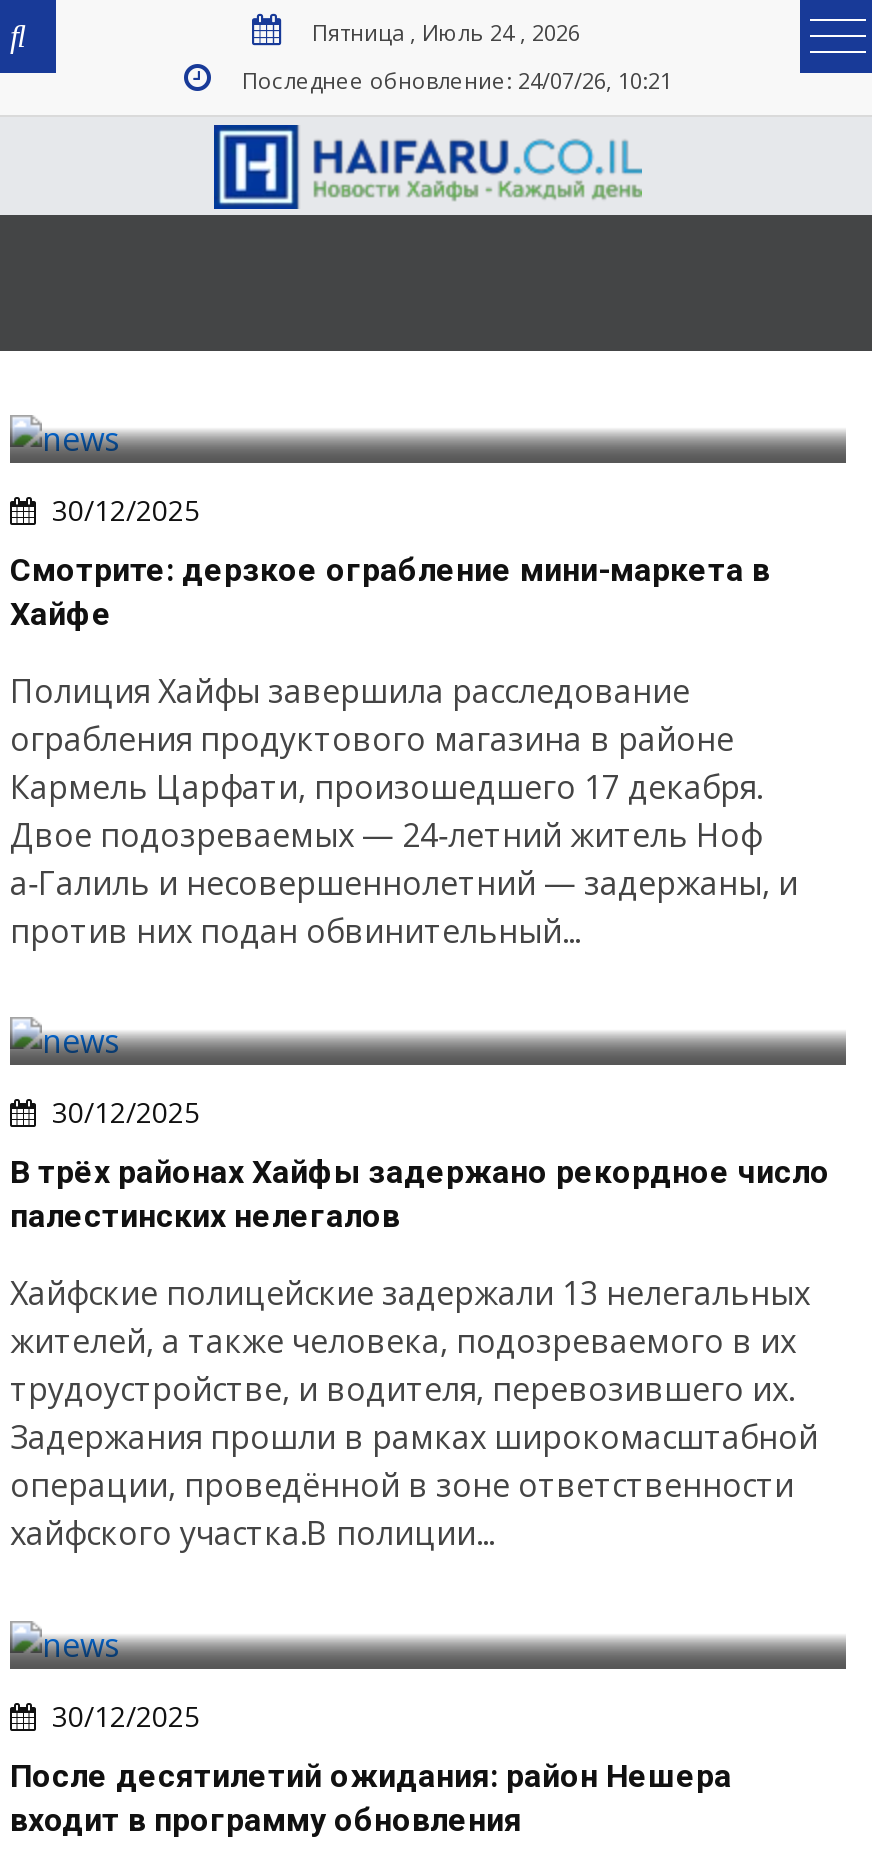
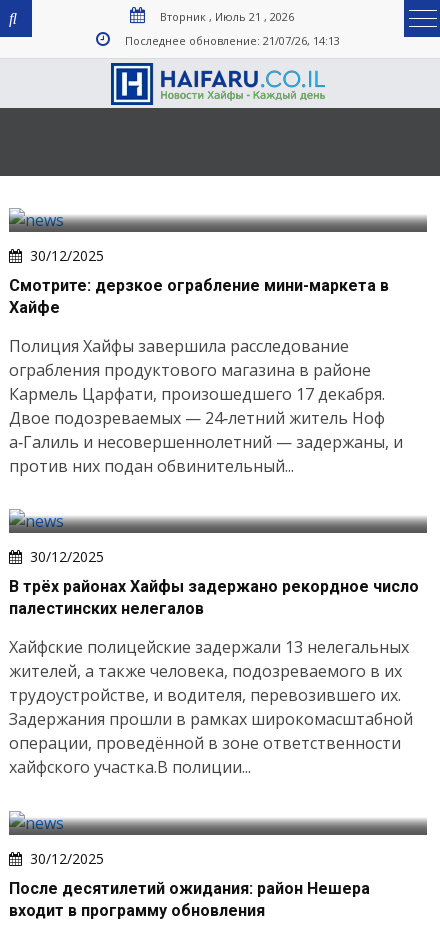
[312,17,580,47] Пятница , Июль 24 , 2026 -> [160,9,294,24] Вторник , Июль 21 , 2026
[242,65,672,95] Последнее обновление: 24/07/26, 10:21 -> [125,33,340,48] Последнее обновление: 21/07/26, 14:13

